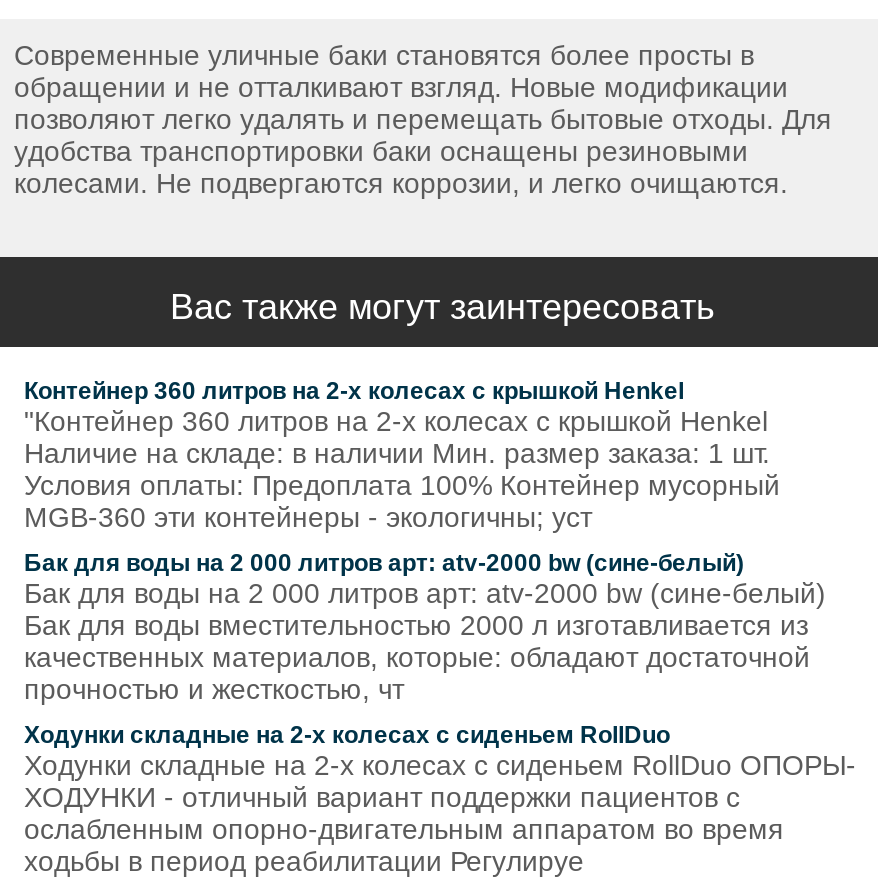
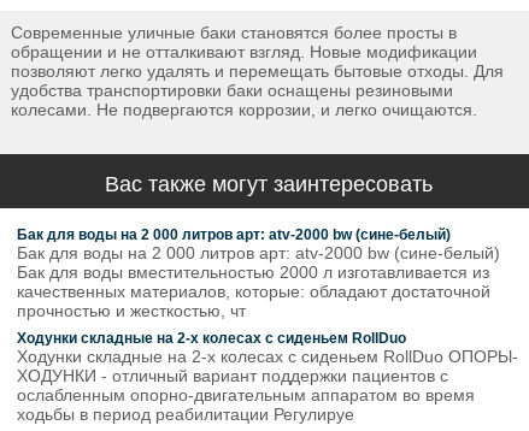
[24,377,780,533] Контейнер 360 литров на 2-х колесах с крышкой Henkel | "Контейнер 360 литров на 2-х колесах с крышкой Henkel | Наличие на складе: в наличии Мин. размер заказа: 1 шт. | Условия оплаты: Предоплата 100% Контейнер мусорный | MGB-360 эти контейнеры - экологичны; уст -> none

